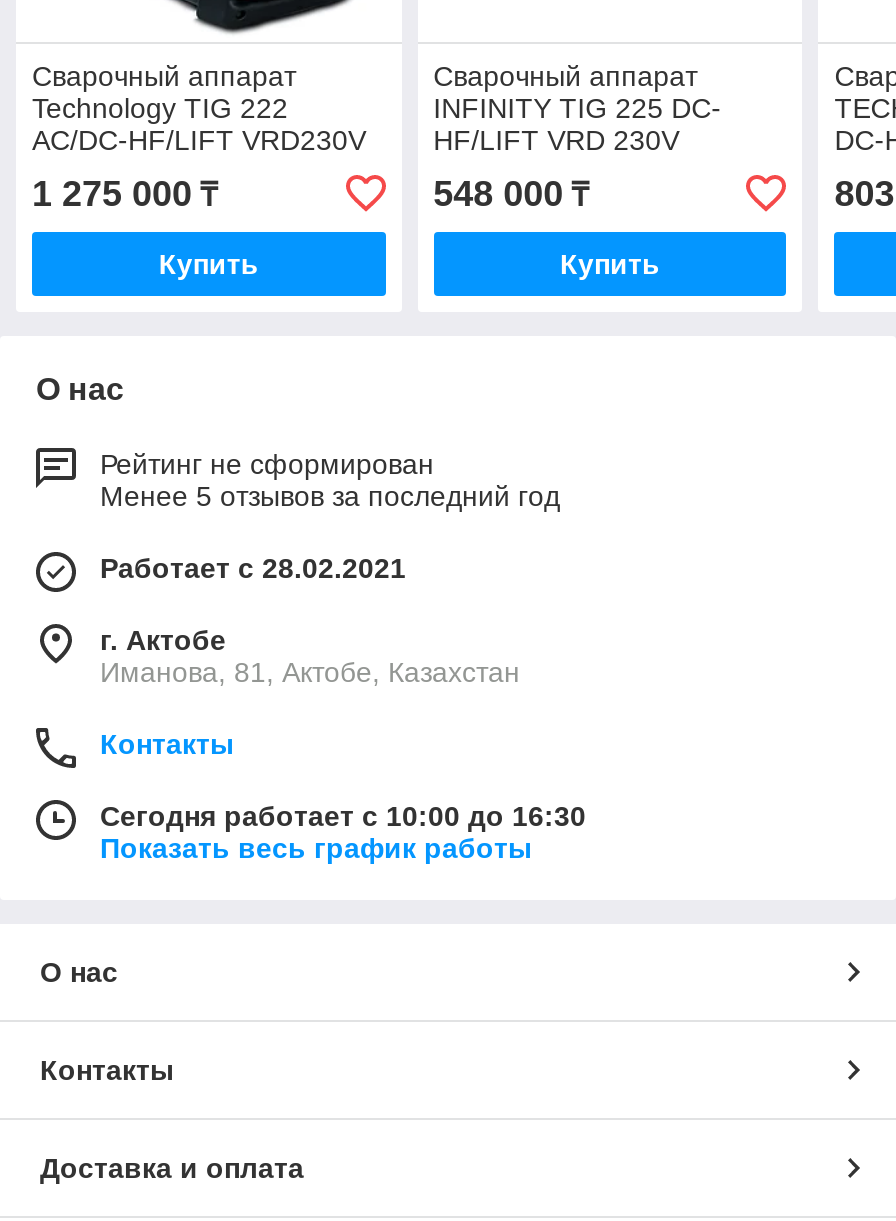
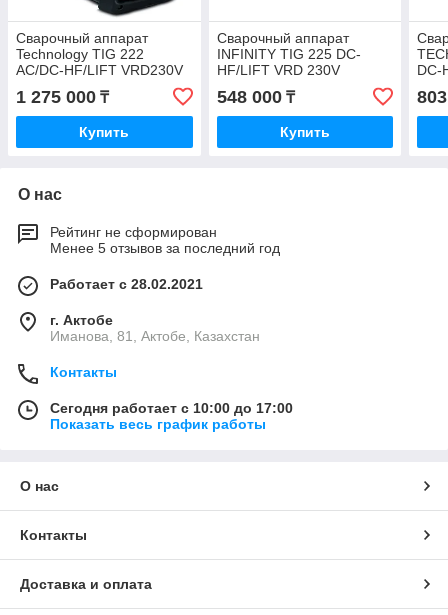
[100,801,586,833] Сегодня работает с 10:00 до 16:30 -> [50,400,293,416] Сегодня работает с 10:00 до 17:00

